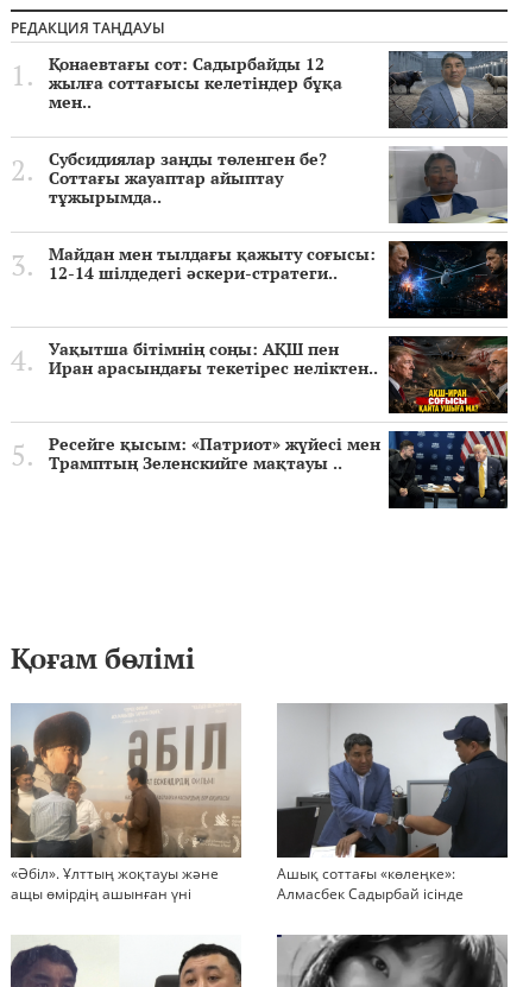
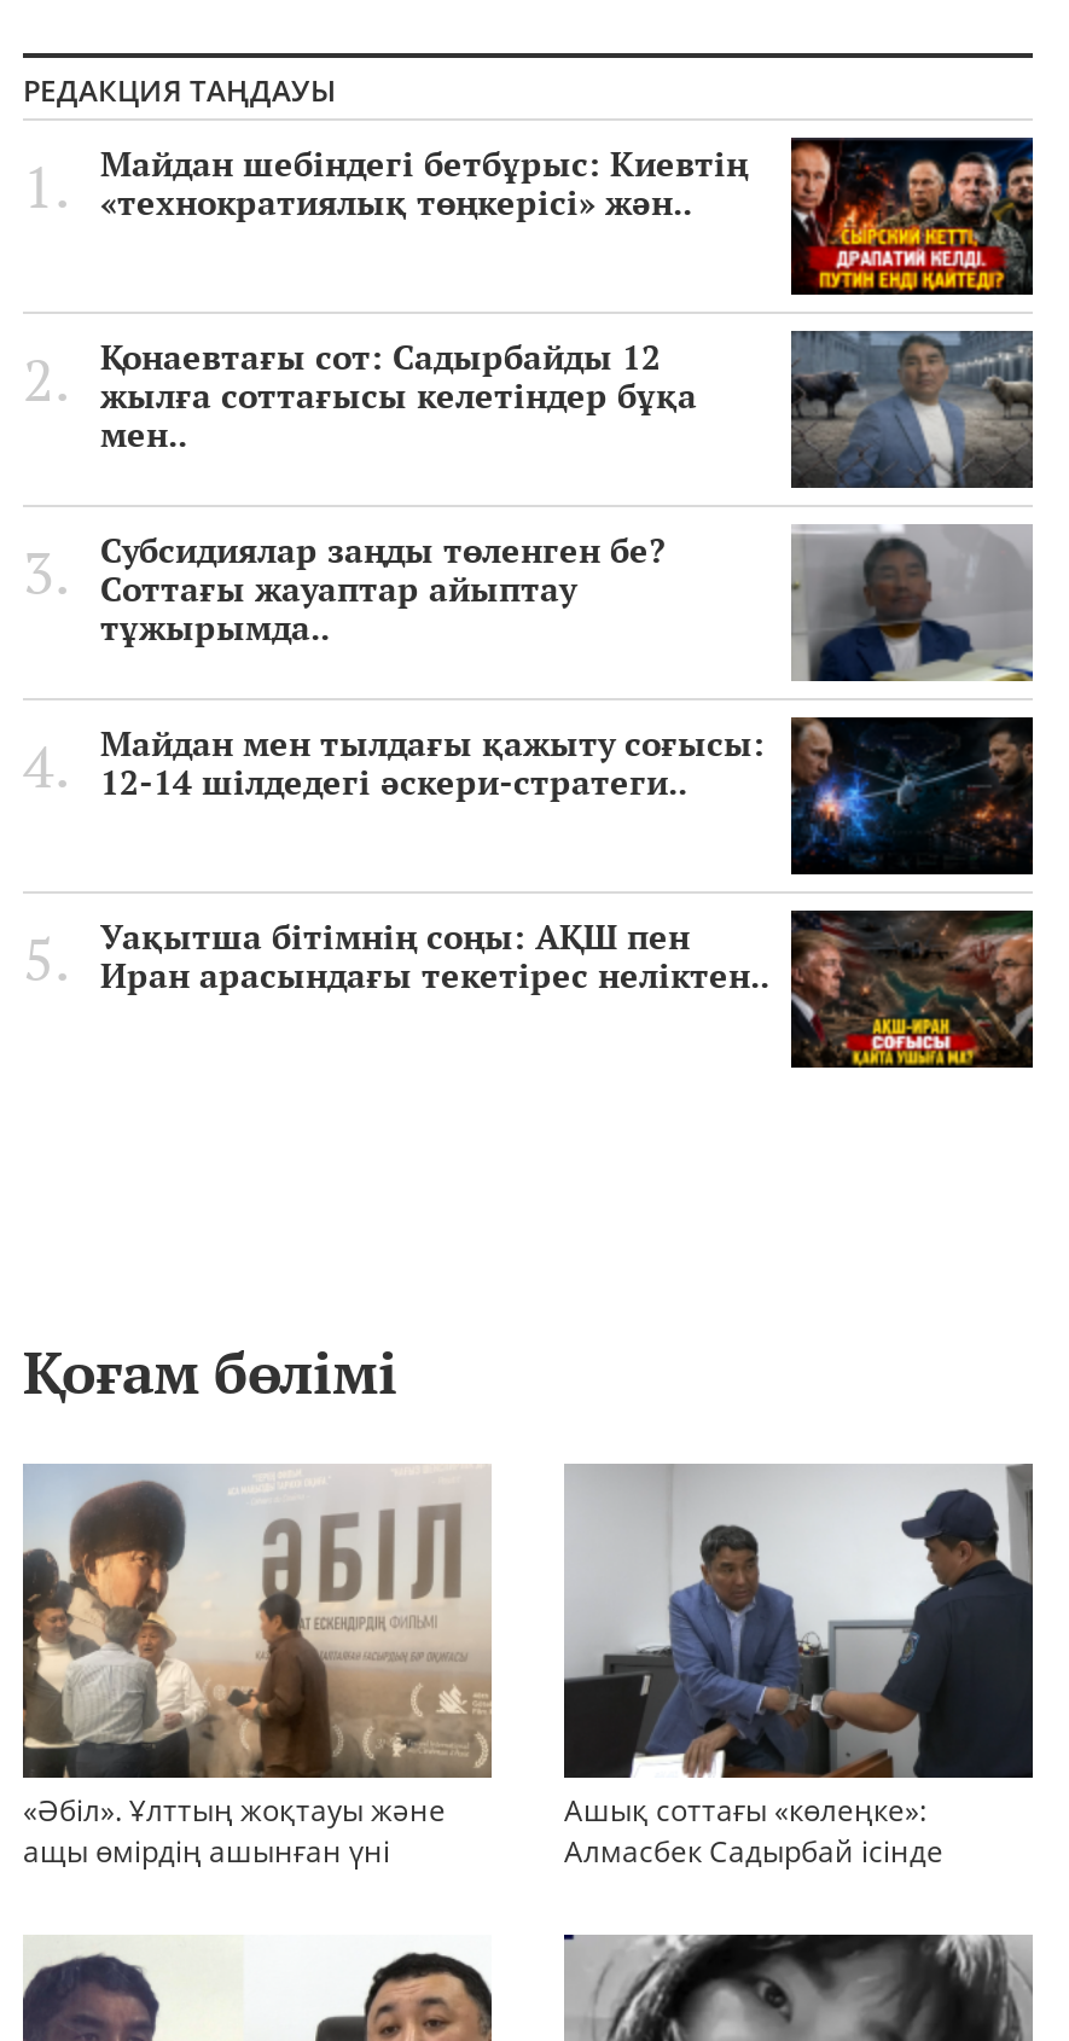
none -> [100,138,1035,295] [image] | Майдан шебіндегі бетбұрыс: Киевтің | «технократиялық төңкерісі» жән..
moved [49,50,510,379] -> [100,328,1038,997]: [image] | Қонаевтағы сот: Садырбайды 12 | жылға соттағысы келетіндер бұқа | ... | Уақытша бітімнің соңы: АҚШ пен | Иран арасындағы текетірес неліктен..
[49,430,509,510] [image] | Ресейге қысым: «Патриот» жүйесі мен | Трамптың Зеленскийге мақтауы .. -> none

